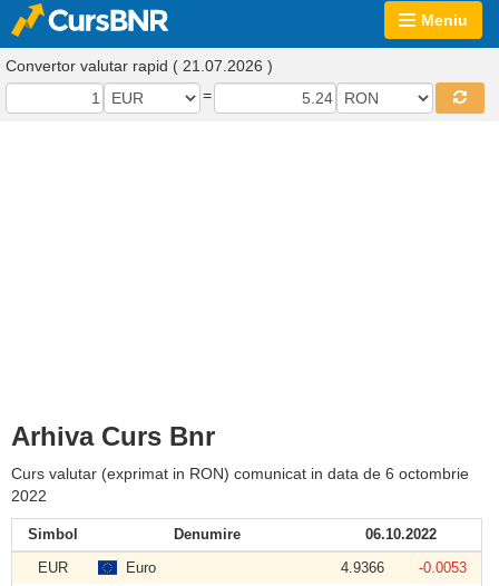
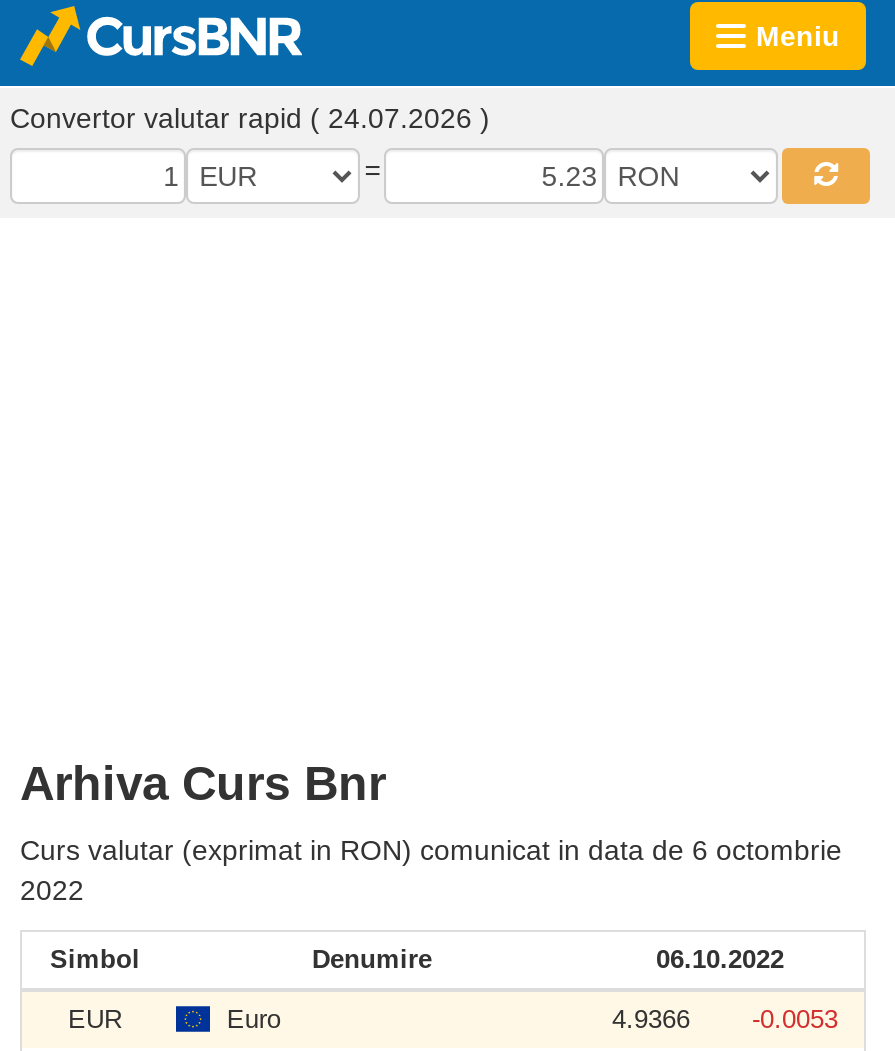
[6,57,273,75] Convertor valutar rapid ( 21.07.2026 ) -> [10,102,490,134] Convertor valutar rapid ( 24.07.2026 )

